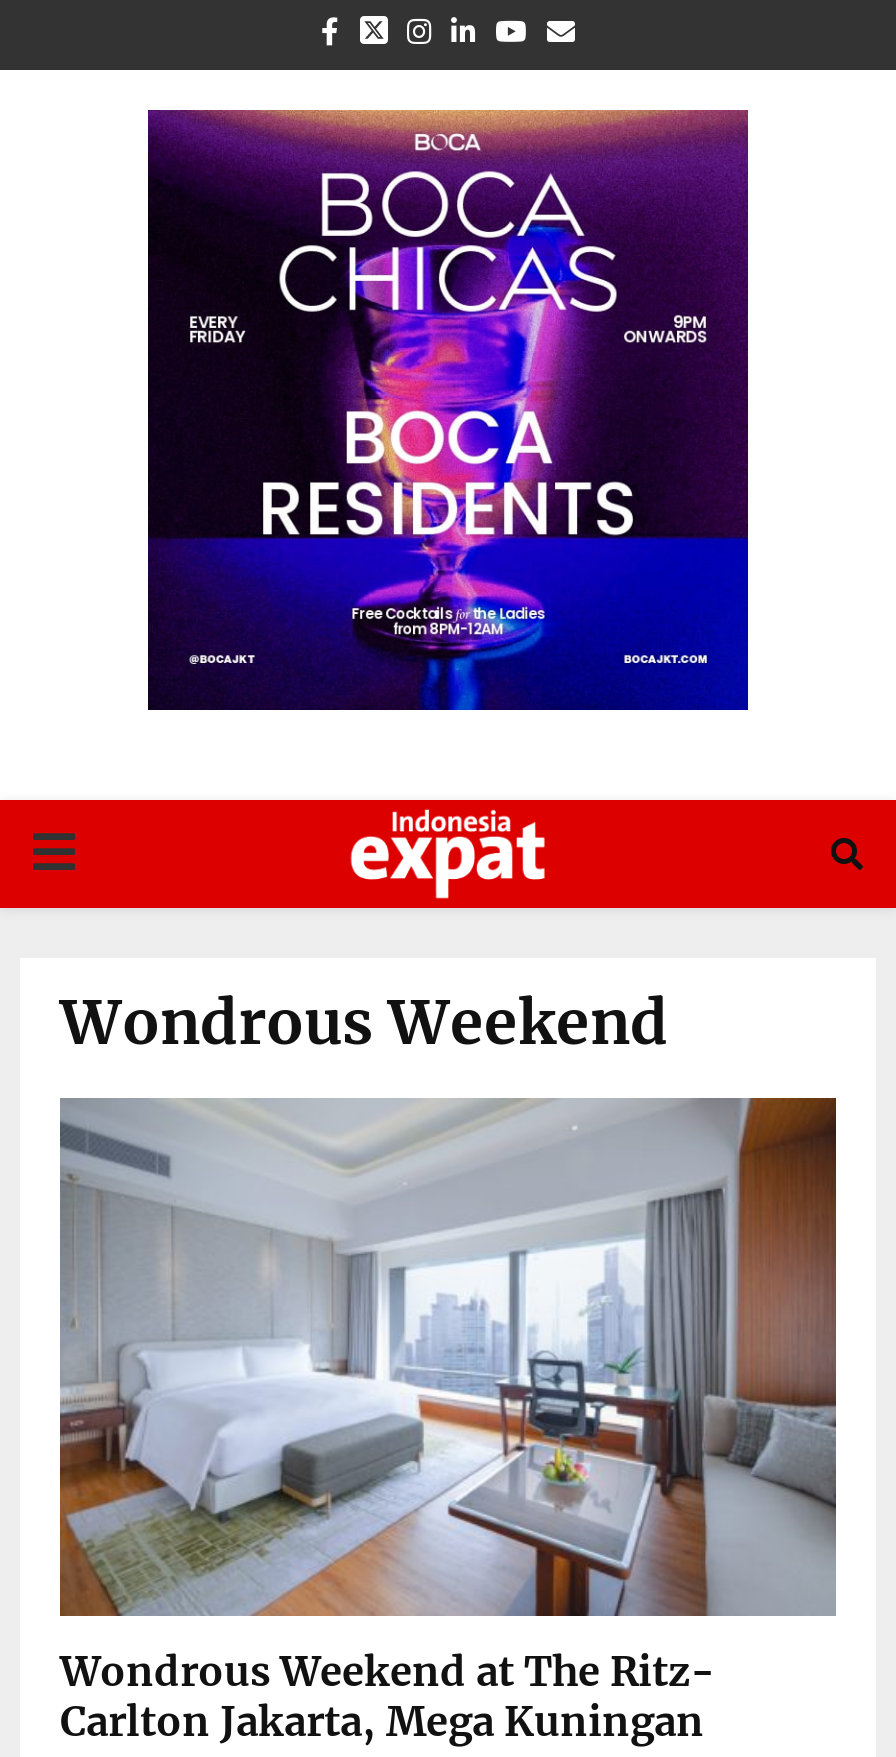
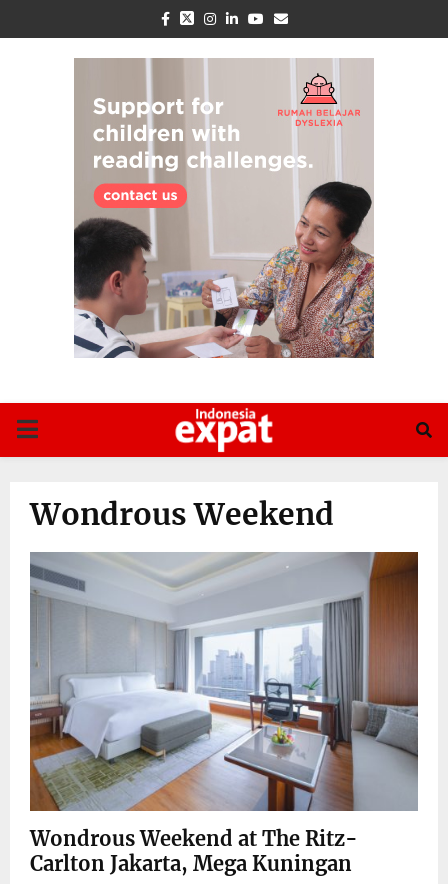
[146,110,750,712] [image] -> [73,58,375,359] [image]

